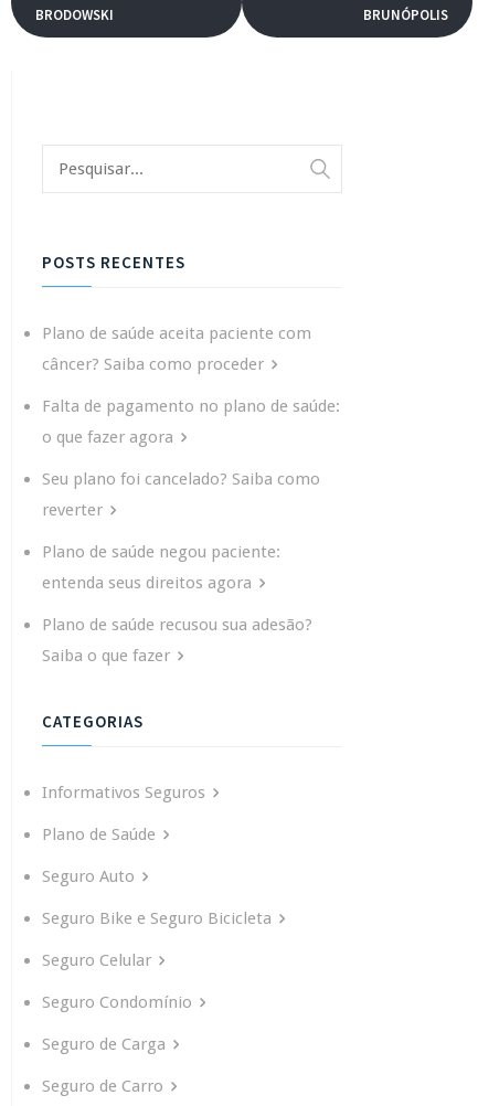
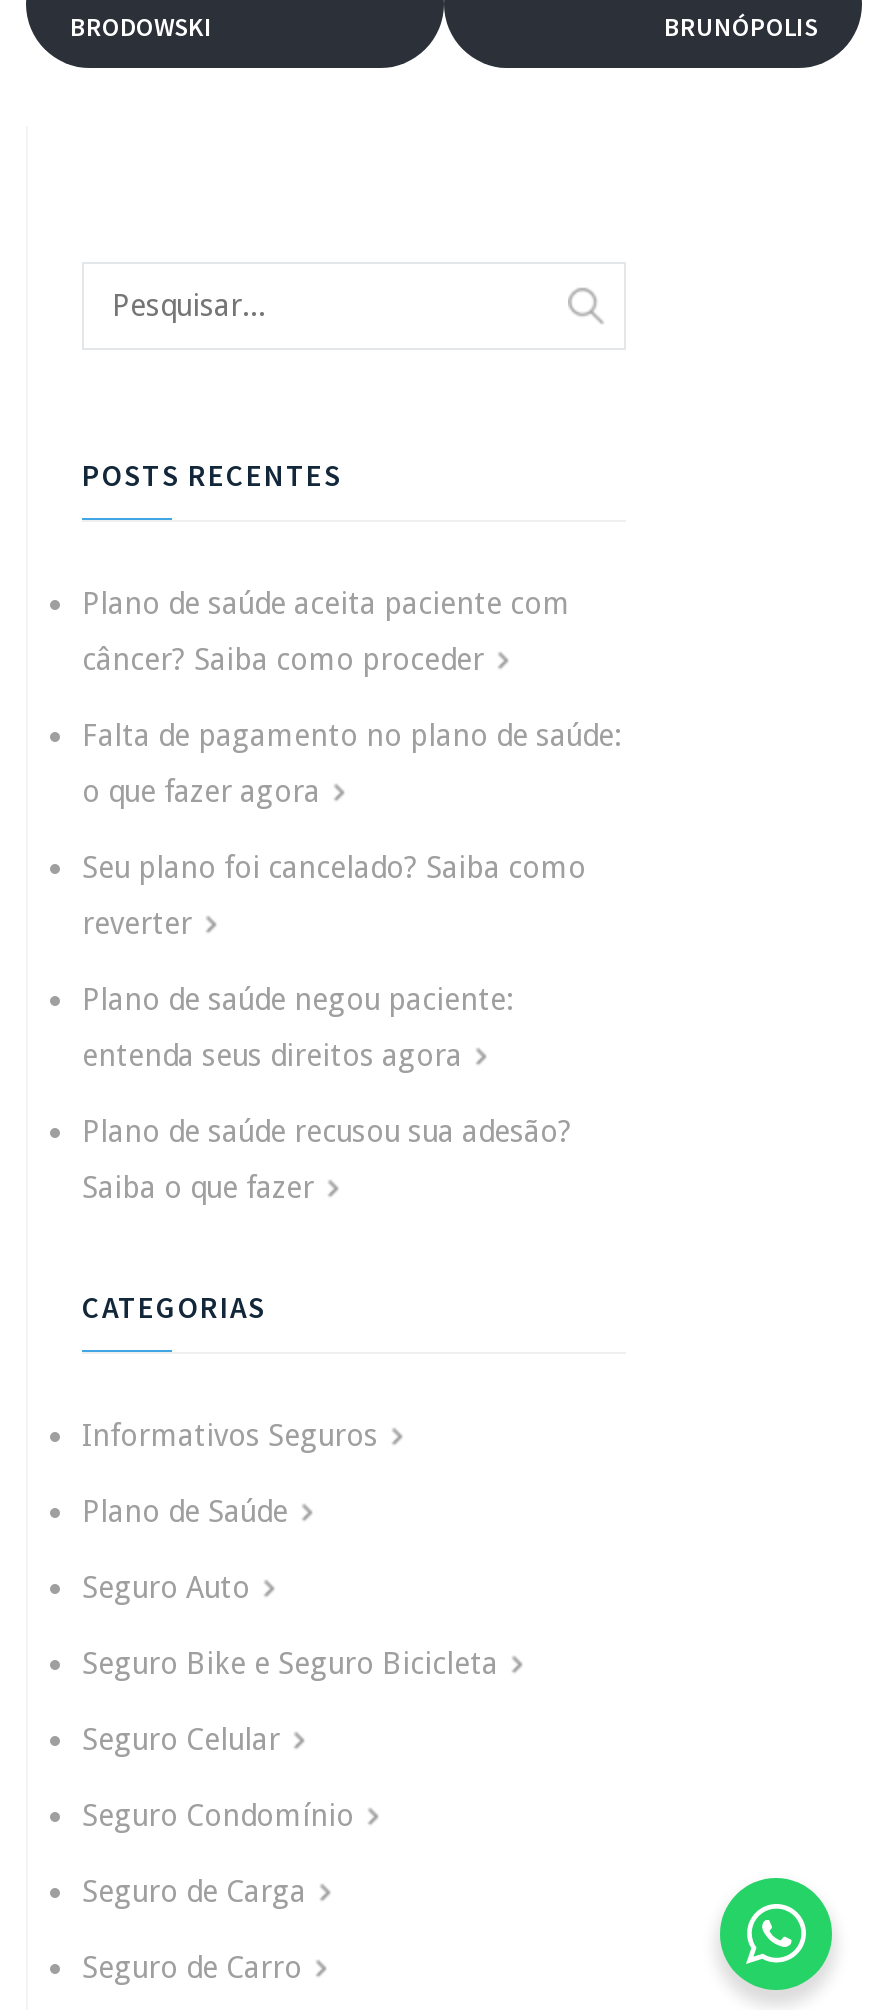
none -> [716,1876,836,2000] [image]

